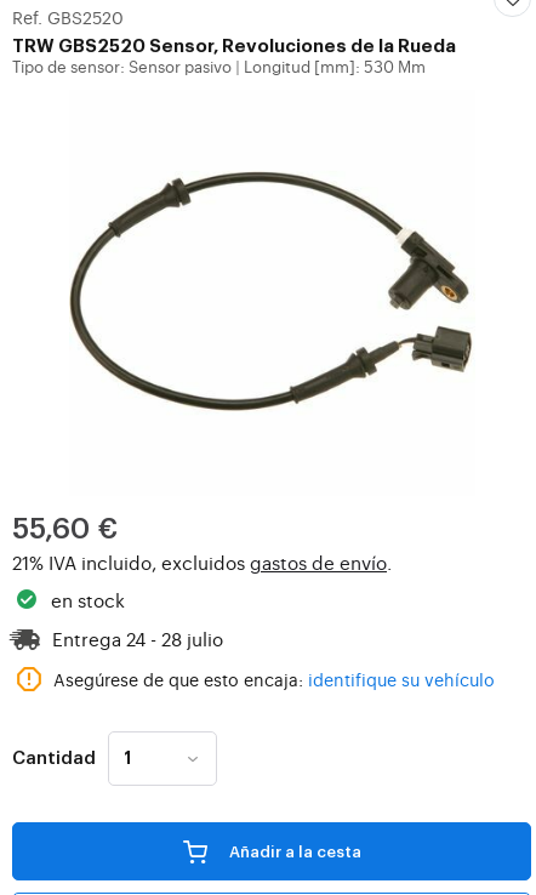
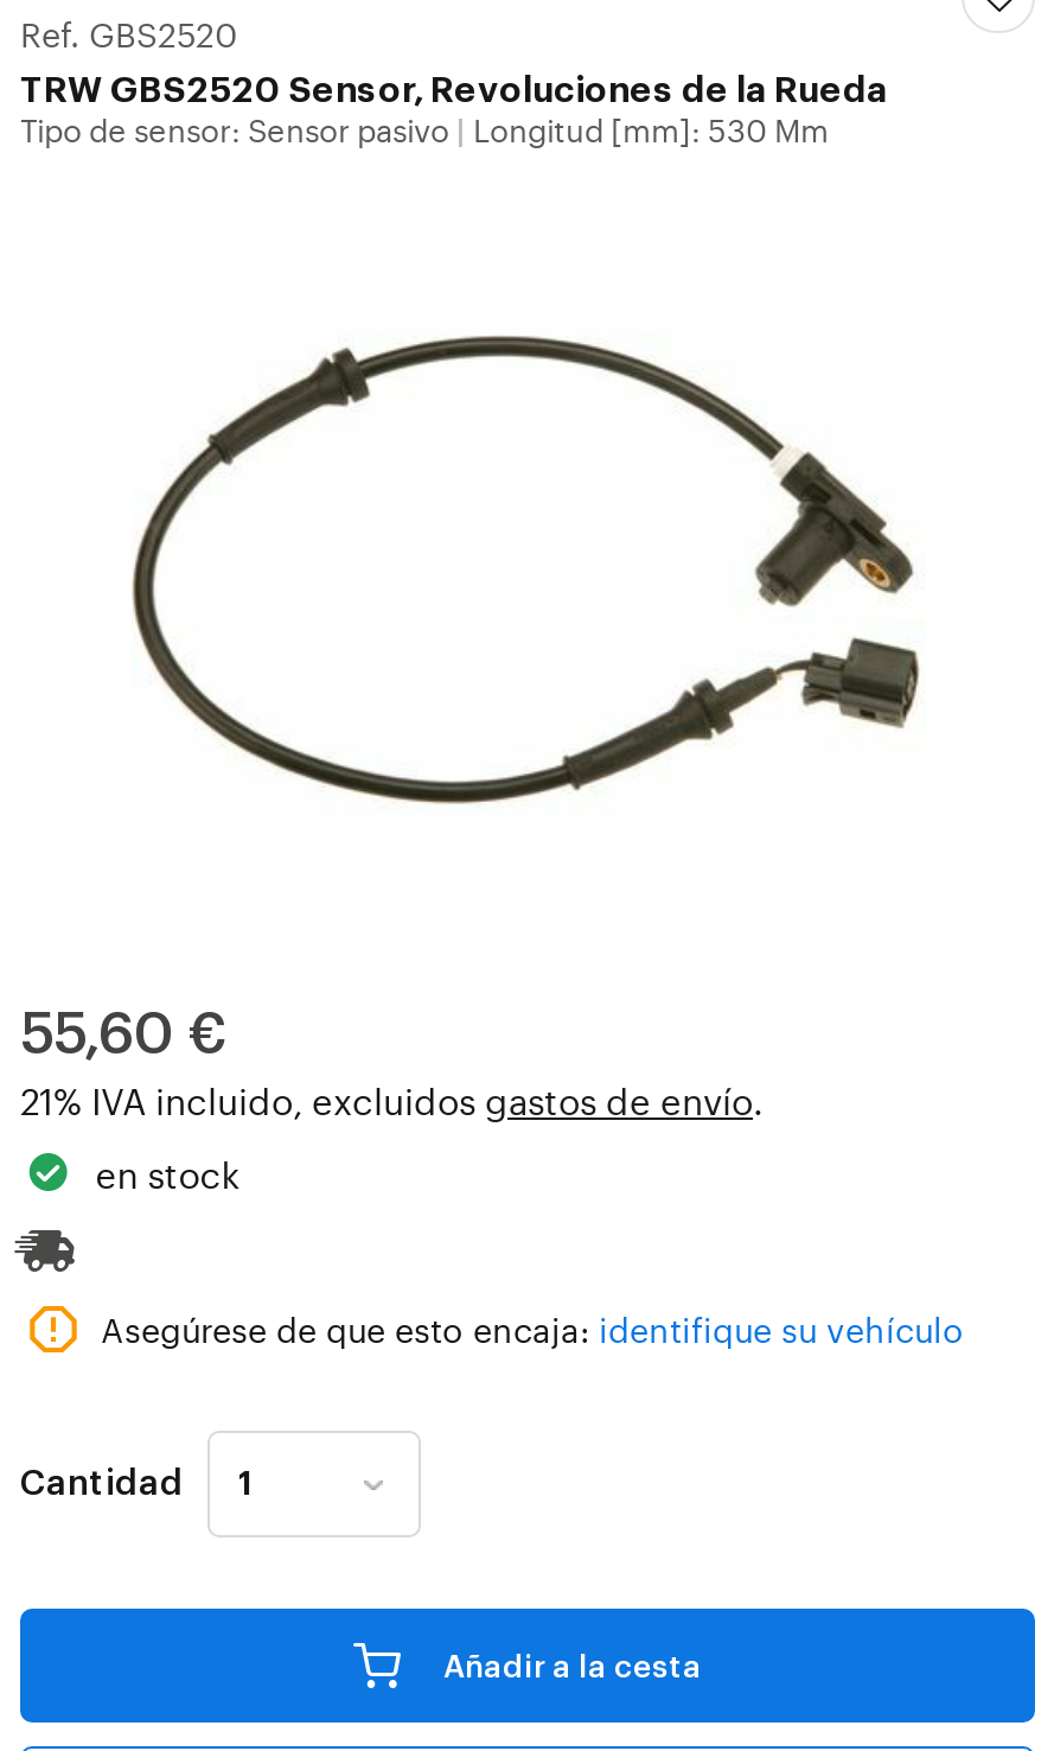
[52,626,223,651] Entrega 24 - 28 julio -> none

